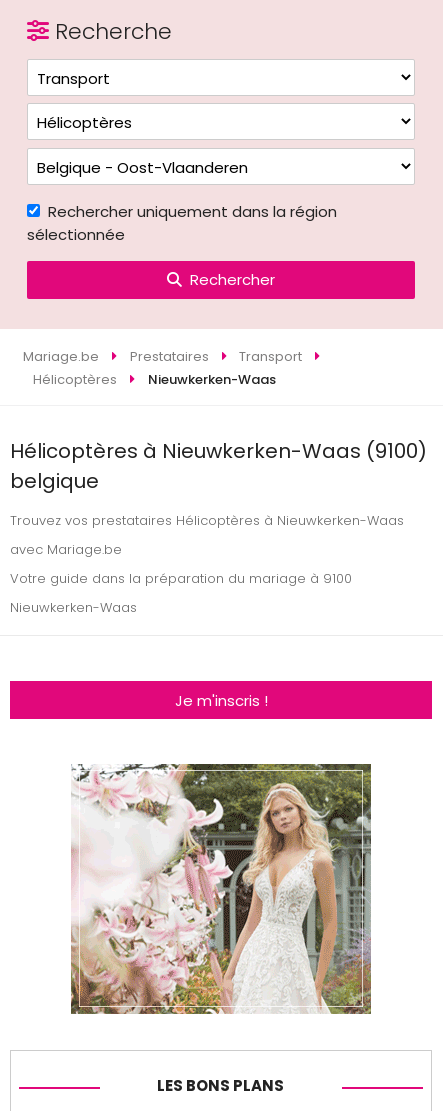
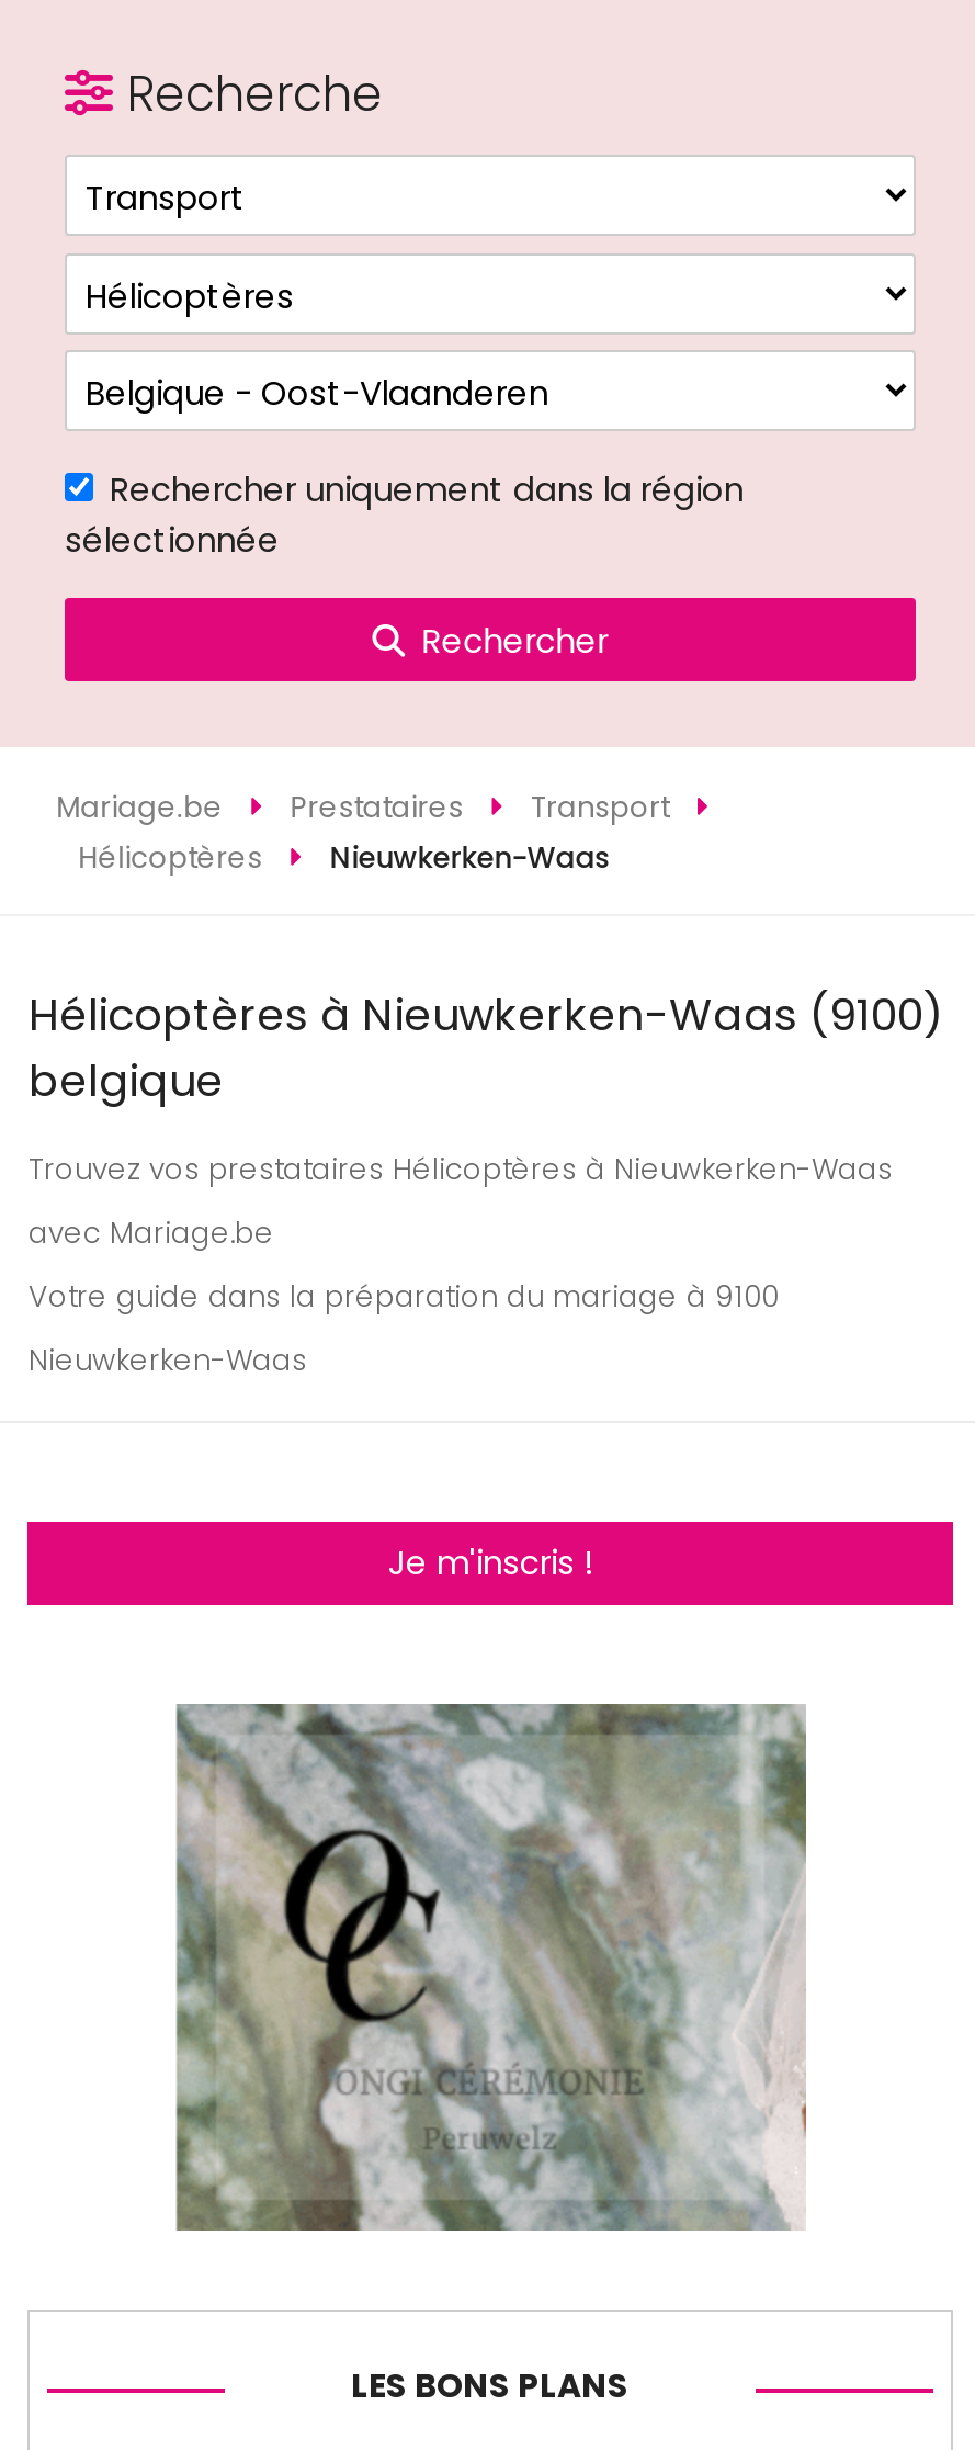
[70,763,372,1015] [image] -> [161,1702,819,2233] [image]

